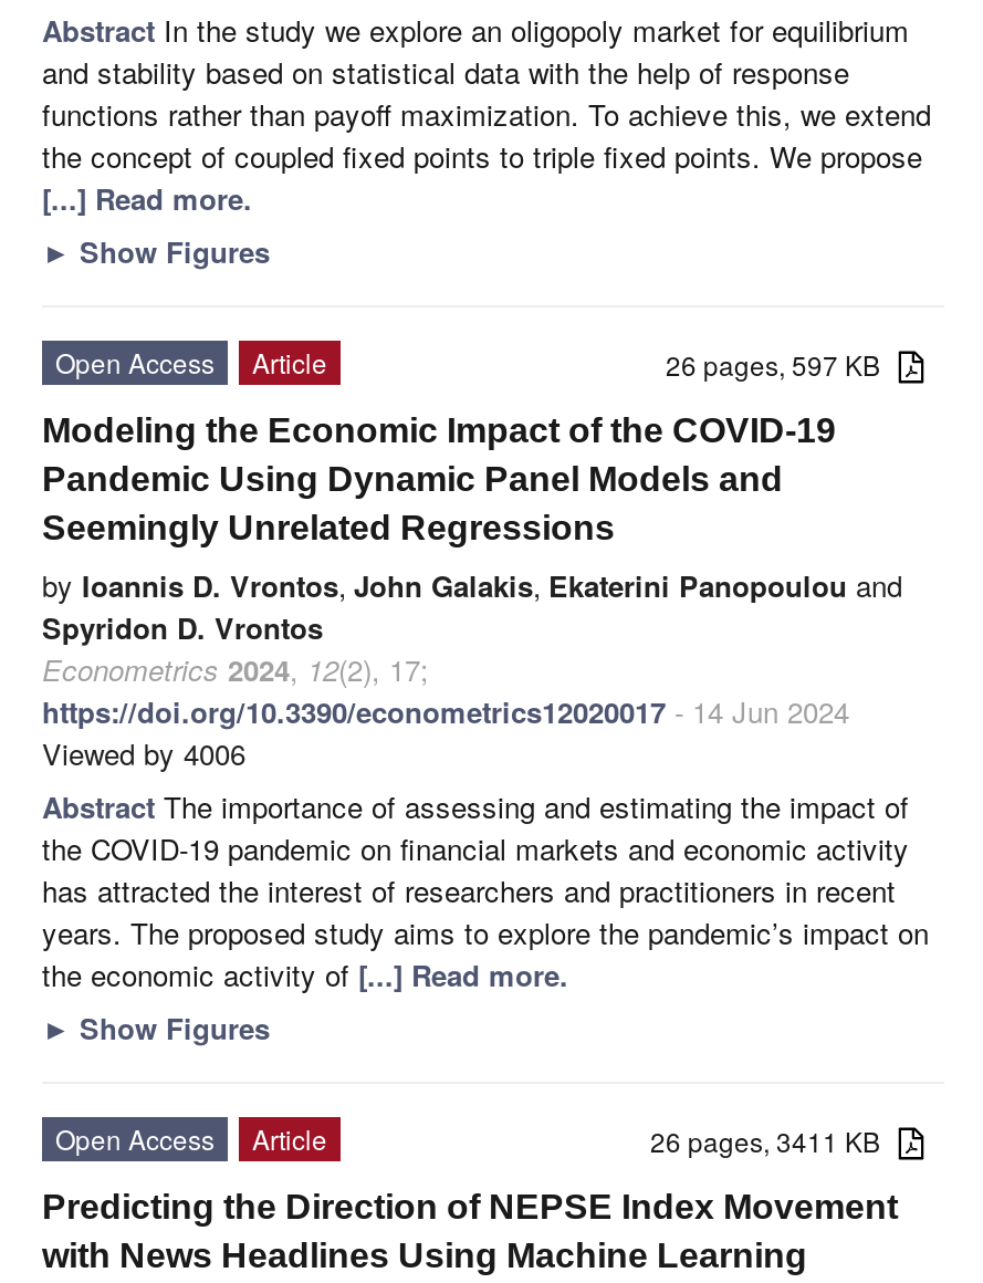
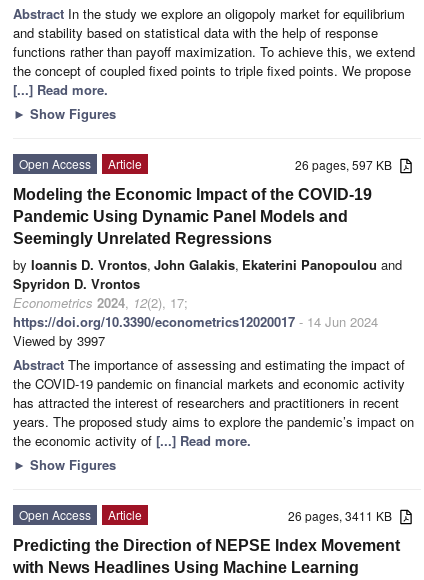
[42,732,245,774] Viewed by 4006 -> [13,331,105,350] Viewed by 3997

